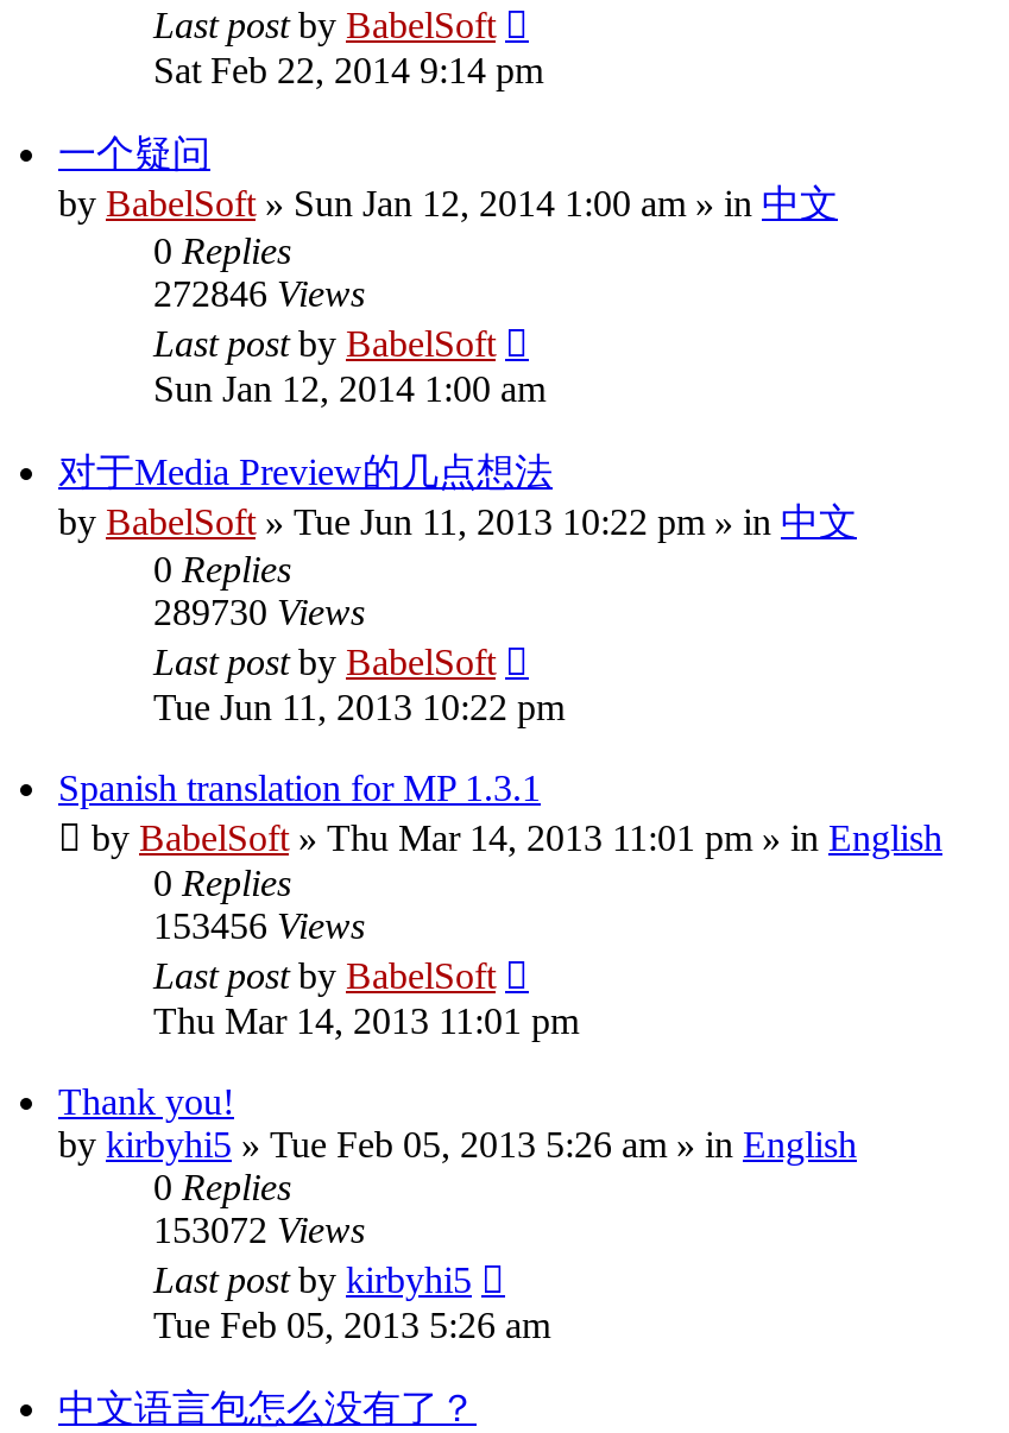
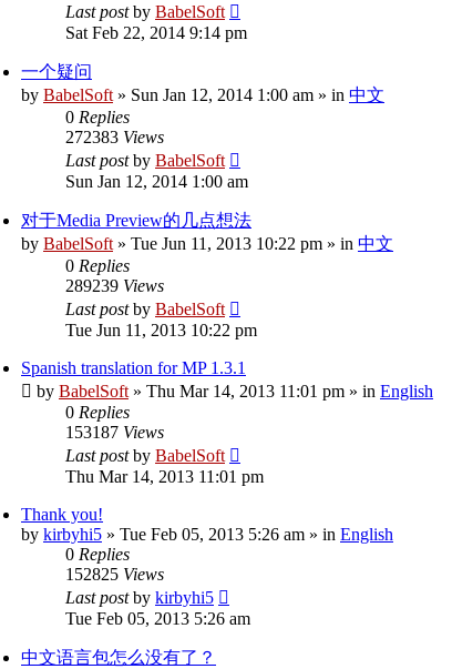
[153,273,365,313] 272846 Views -> [65,127,164,146] 272383 Views
[153,591,365,632] 289730 Views -> [65,276,164,295] 289239 Views
[153,905,365,946] 153456 Views -> [65,423,164,441] 153187 Views
[153,1209,365,1250] 153072 Views -> [65,565,164,583] 152825 Views

